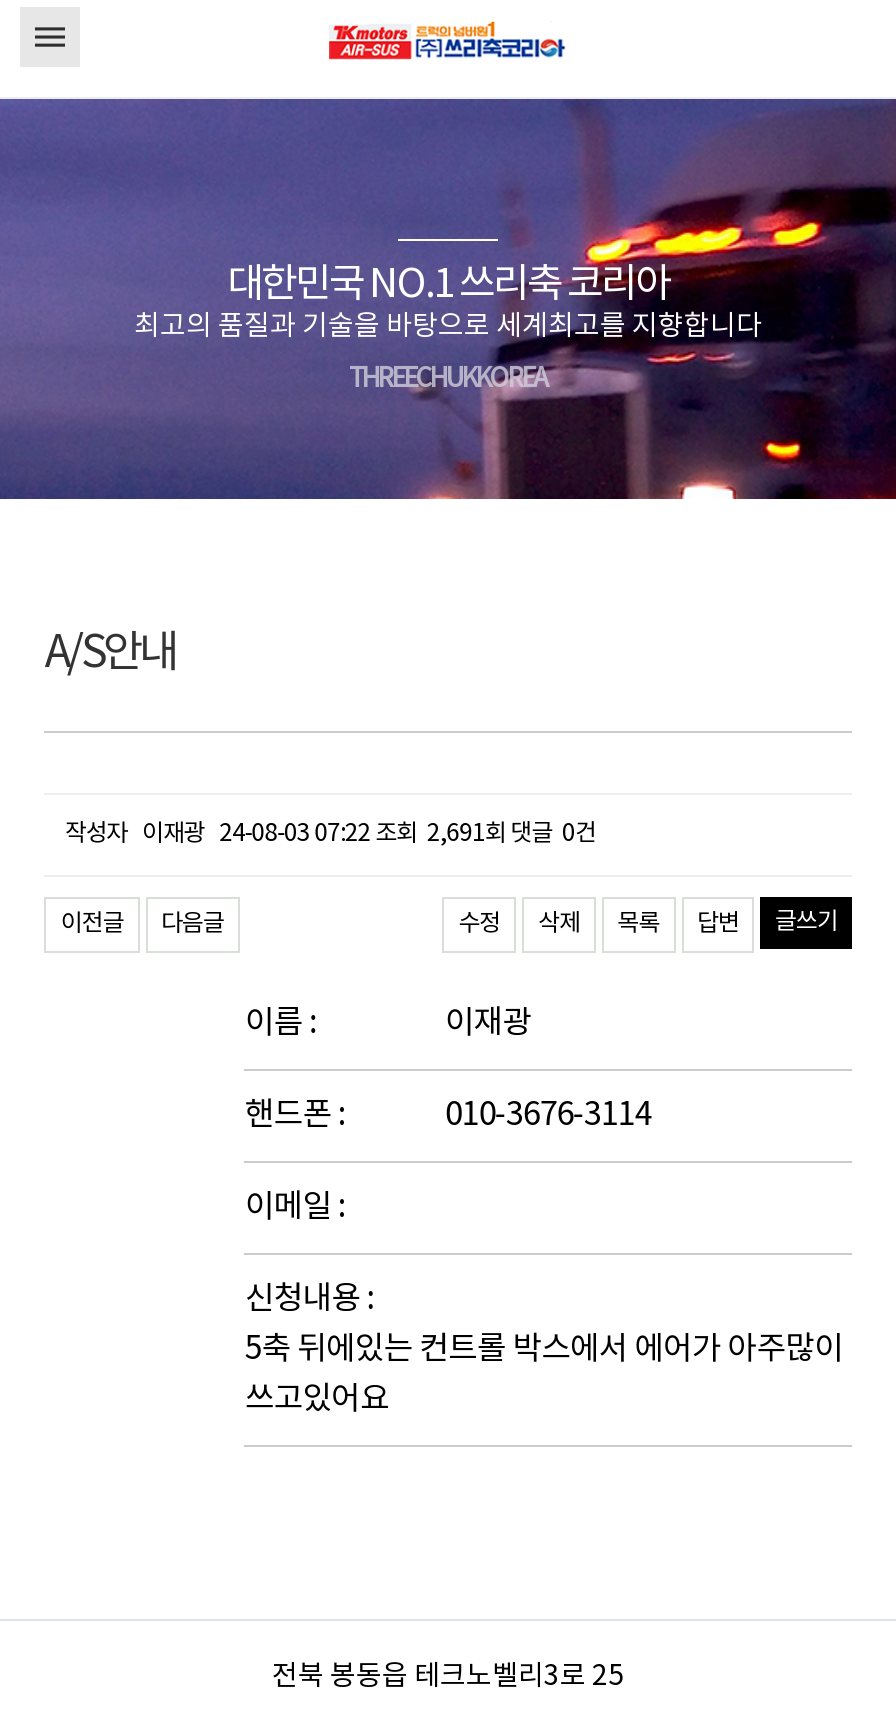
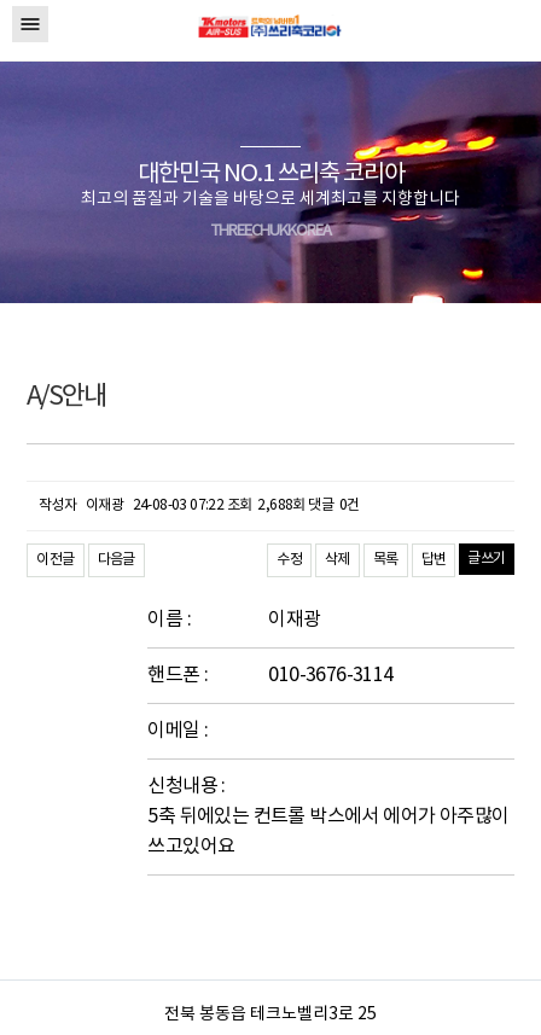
[65,821,596,847] 작성자 이재광 24-08-03 07:22 조회 2,691회 댓글 0건 -> [39,498,360,513] 작성자 이재광 24-08-03 07:22 조회 2,688회 댓글 0건

